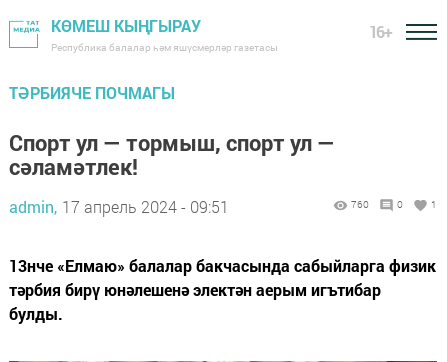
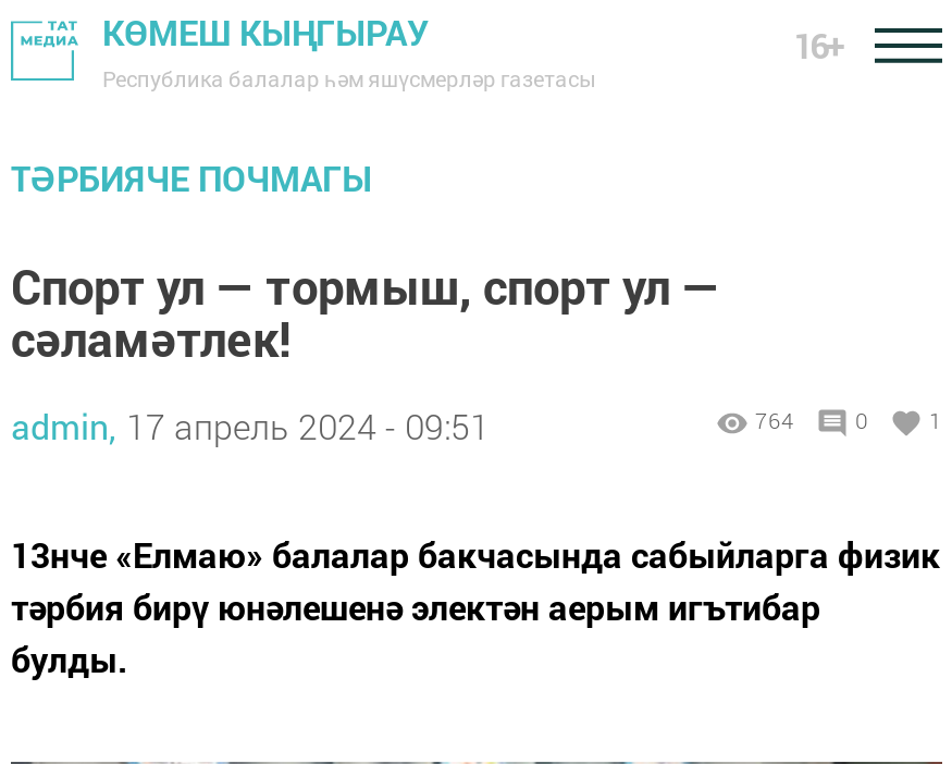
[351,198,369,211] 760 -> [755,407,794,435] 764

